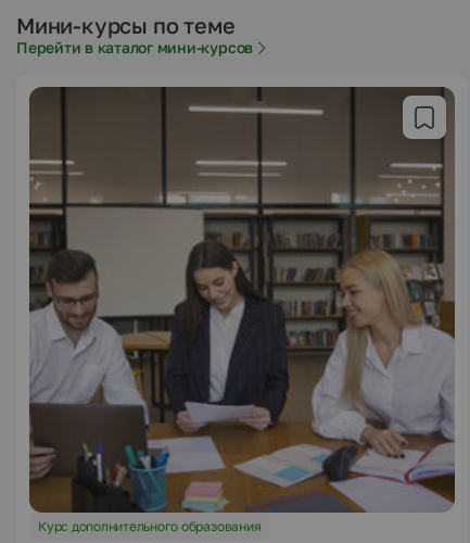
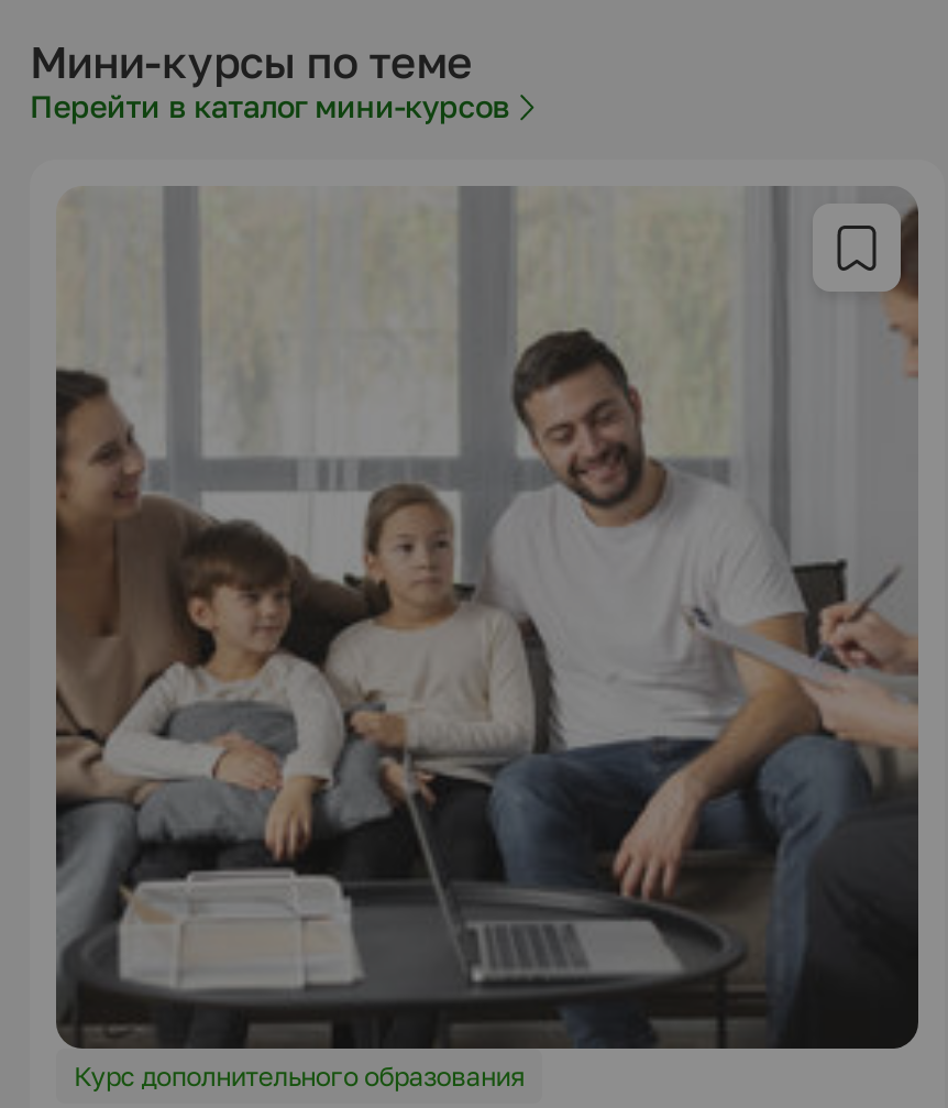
[28,86,456,514] [image] -> [54,186,921,1051] [image]

